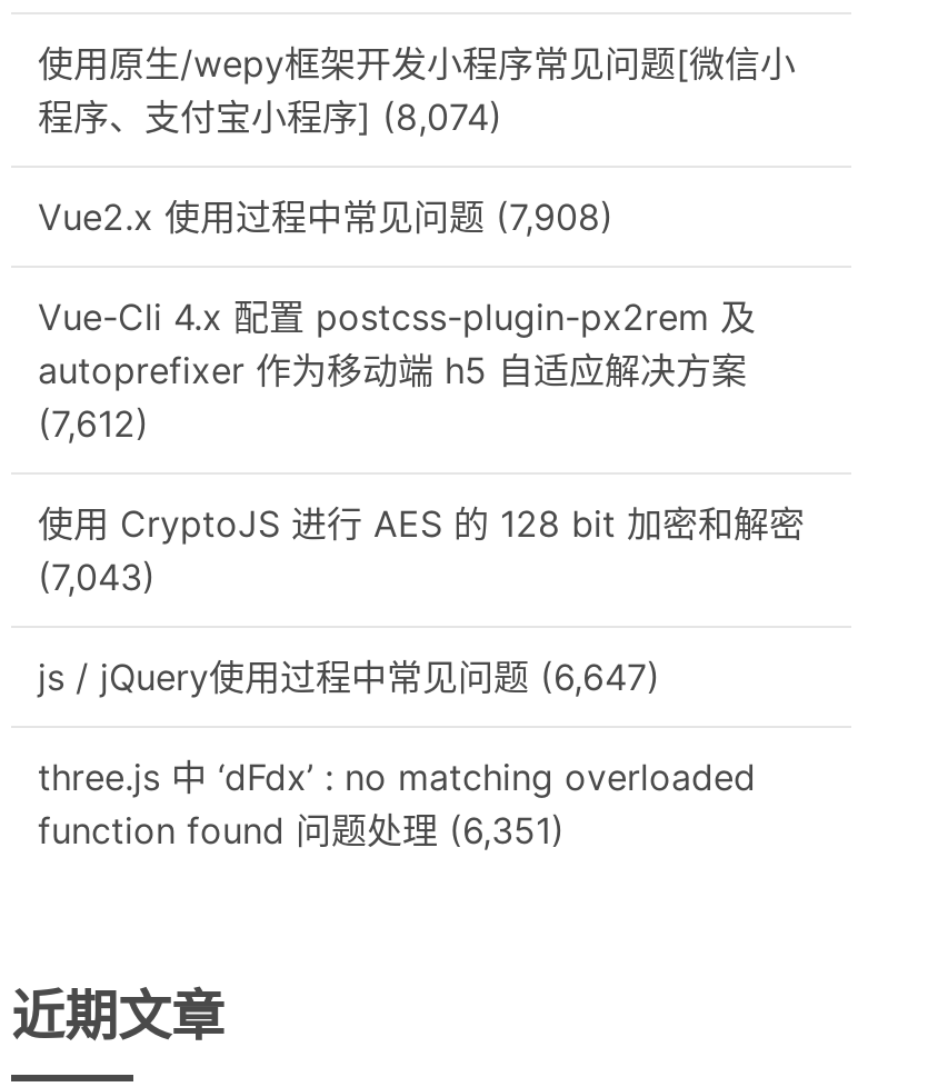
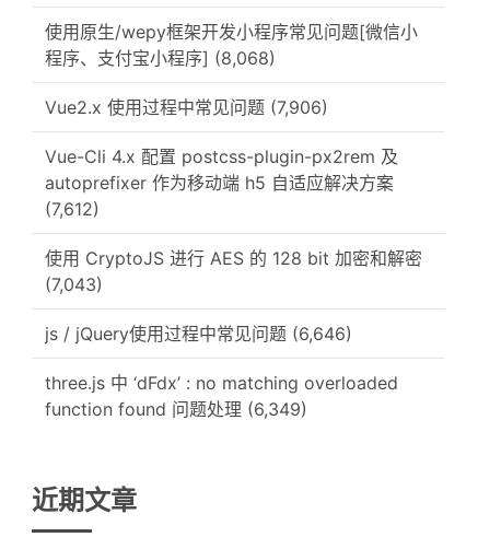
[38,94,502,138] 程序、支付宝小程序] (8,074) -> [45,47,276,69] 程序、支付宝小程序] (8,068)
[38,194,613,239] Vue2.x 使用过程中常见问题 (7,908) -> [45,96,328,118] Vue2.x 使用过程中常见问题 (7,906)
[38,654,660,699] js / jQuery使用过程中常见问题 (6,647) -> [45,322,352,344] js / jQuery使用过程中常见问题 (6,646)
[38,808,565,852] function found 问题处理 (6,351) -> [45,398,307,420] function found 问题处理 (6,349)

